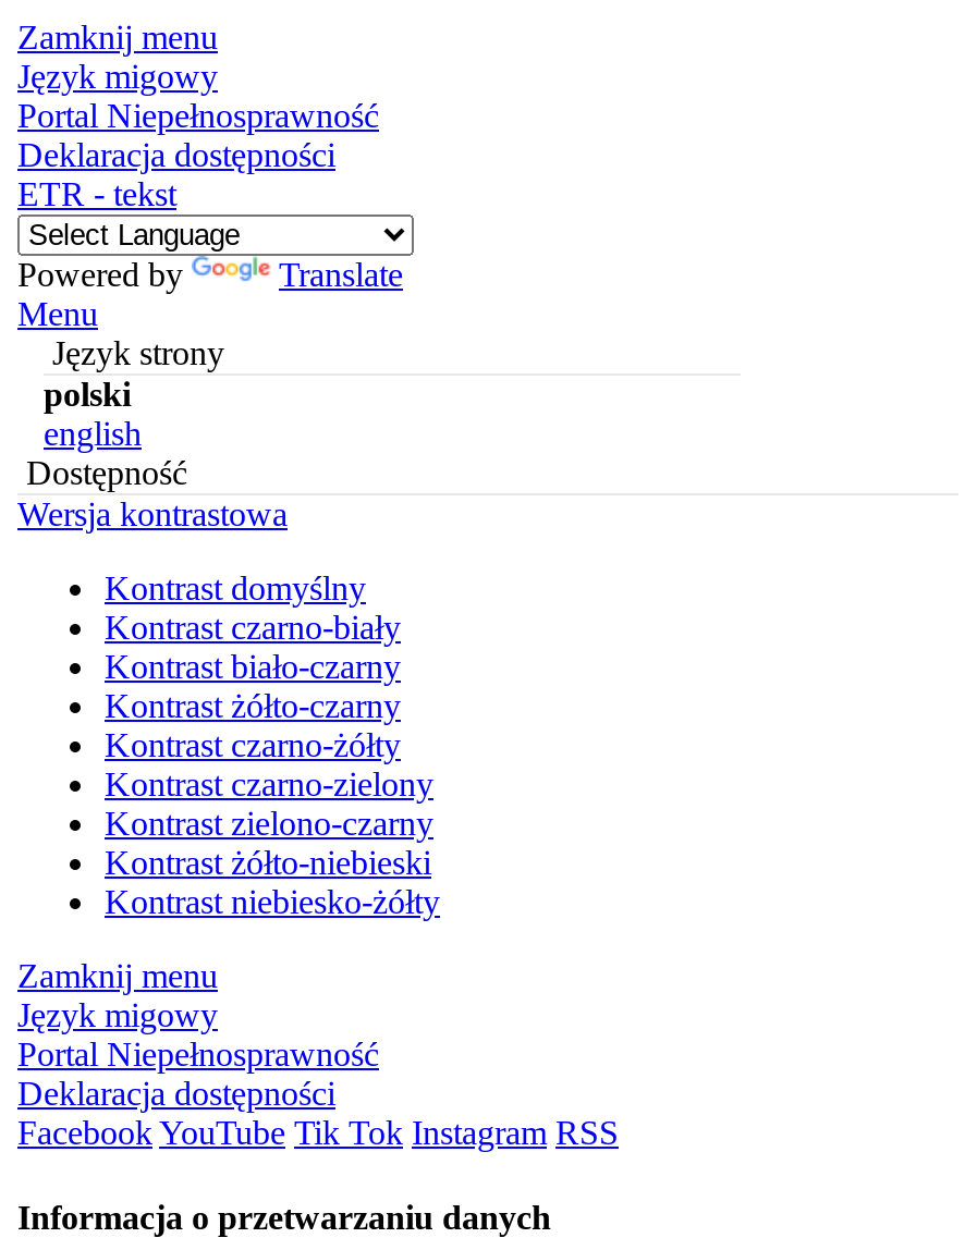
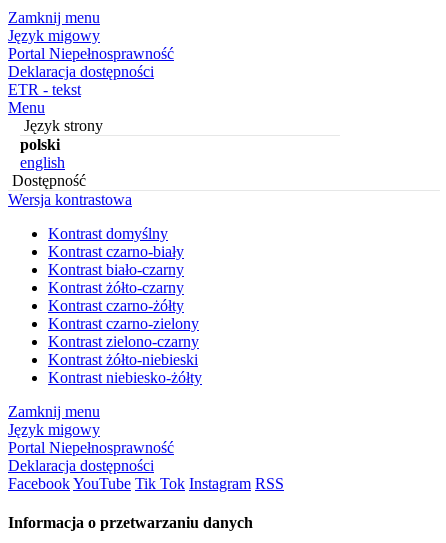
[17,256,403,293] Powered by | Translate -> none

